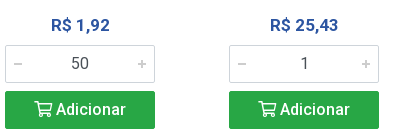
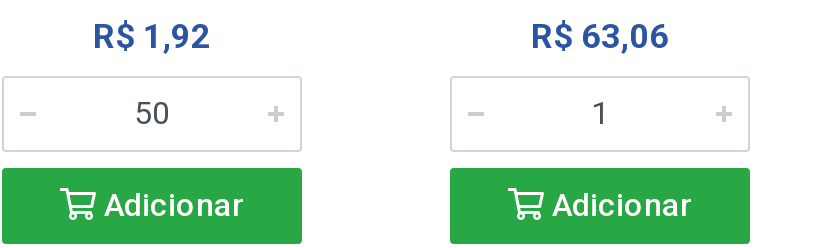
[269,15,338,35] R$ 25,43 -> [531,15,669,55] R$ 63,06

